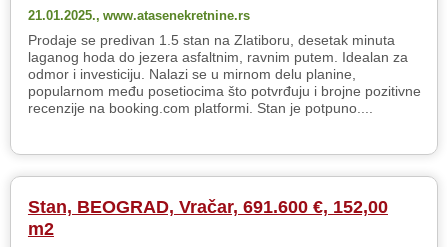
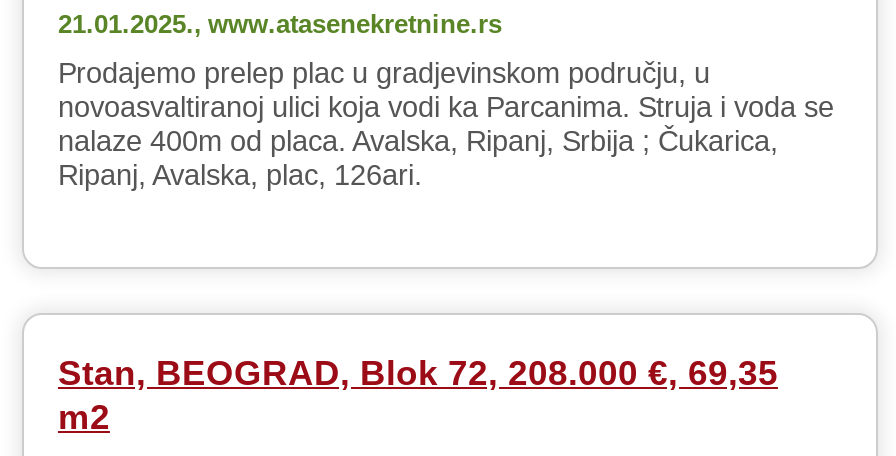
[28,32,421,116] Prodaje se predivan 1.5 stan na Zlatiboru, desetak minuta | laganog hoda do jezera asfaltnim, ravnim putem. Idealan za | odmor i investiciju. Nalazi se u mirnom delu planine, | popularnom među posetiocima što potvrđuju i brojne pozitivne | recenzije na booking.com platformi. Stan je potpuno.... -> [58,58,834,192] Prodajemo prelep plac u gradjevinskom području, u | novoasvaltiranoj ulici koja vodi ka Parcanima. Struja i voda se | nalaze 400m od placa. Avalska, Ripanj, Srbija ; Čukarica, | Ripanj, Avalska, plac, 126ari.
[28,197,388,217] Stan, BEOGRAD, Vračar, 691.600 €, 152,00 -> [58,353,778,393] Stan, BEOGRAD, Blok 72, 208.000 €, 69,35

